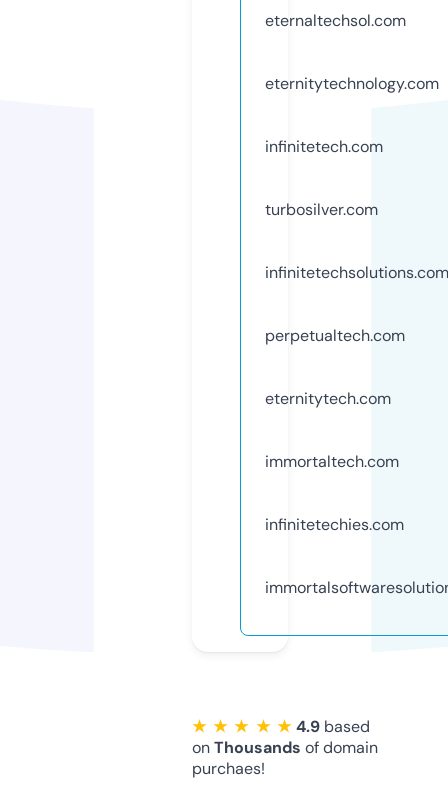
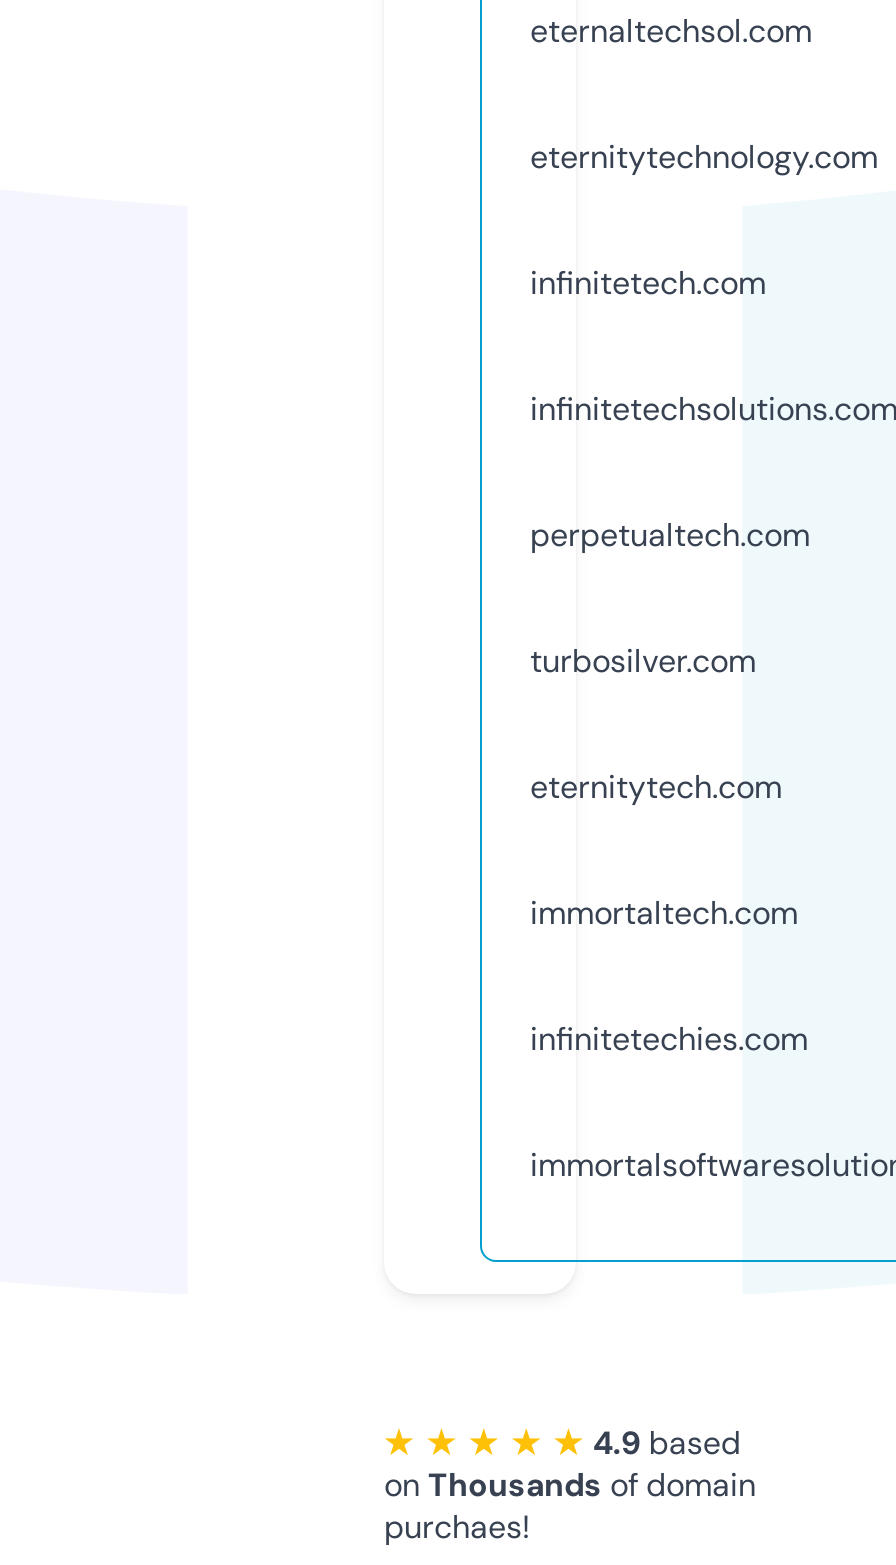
moved [265,199,378,220] -> [530,640,756,682]: turbosilver.com
moved [265,262,448,346] -> [530,388,896,556]: infinitetechsolutions.com | perpetualtech.com

